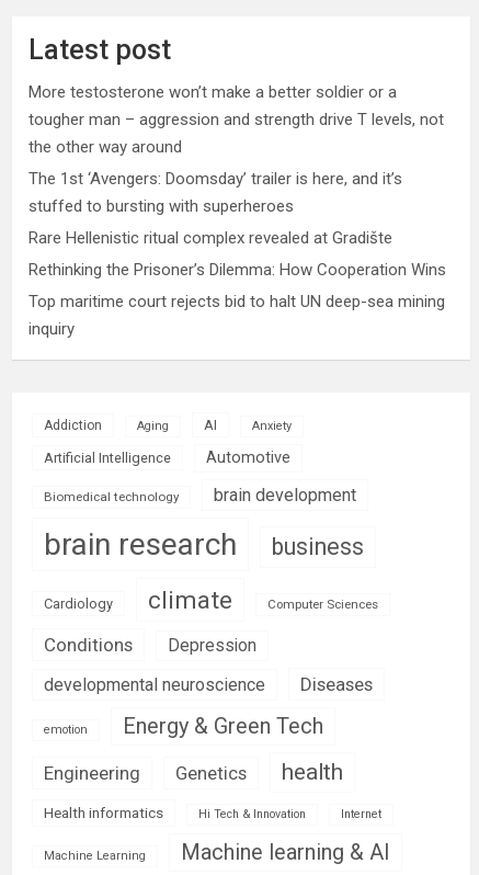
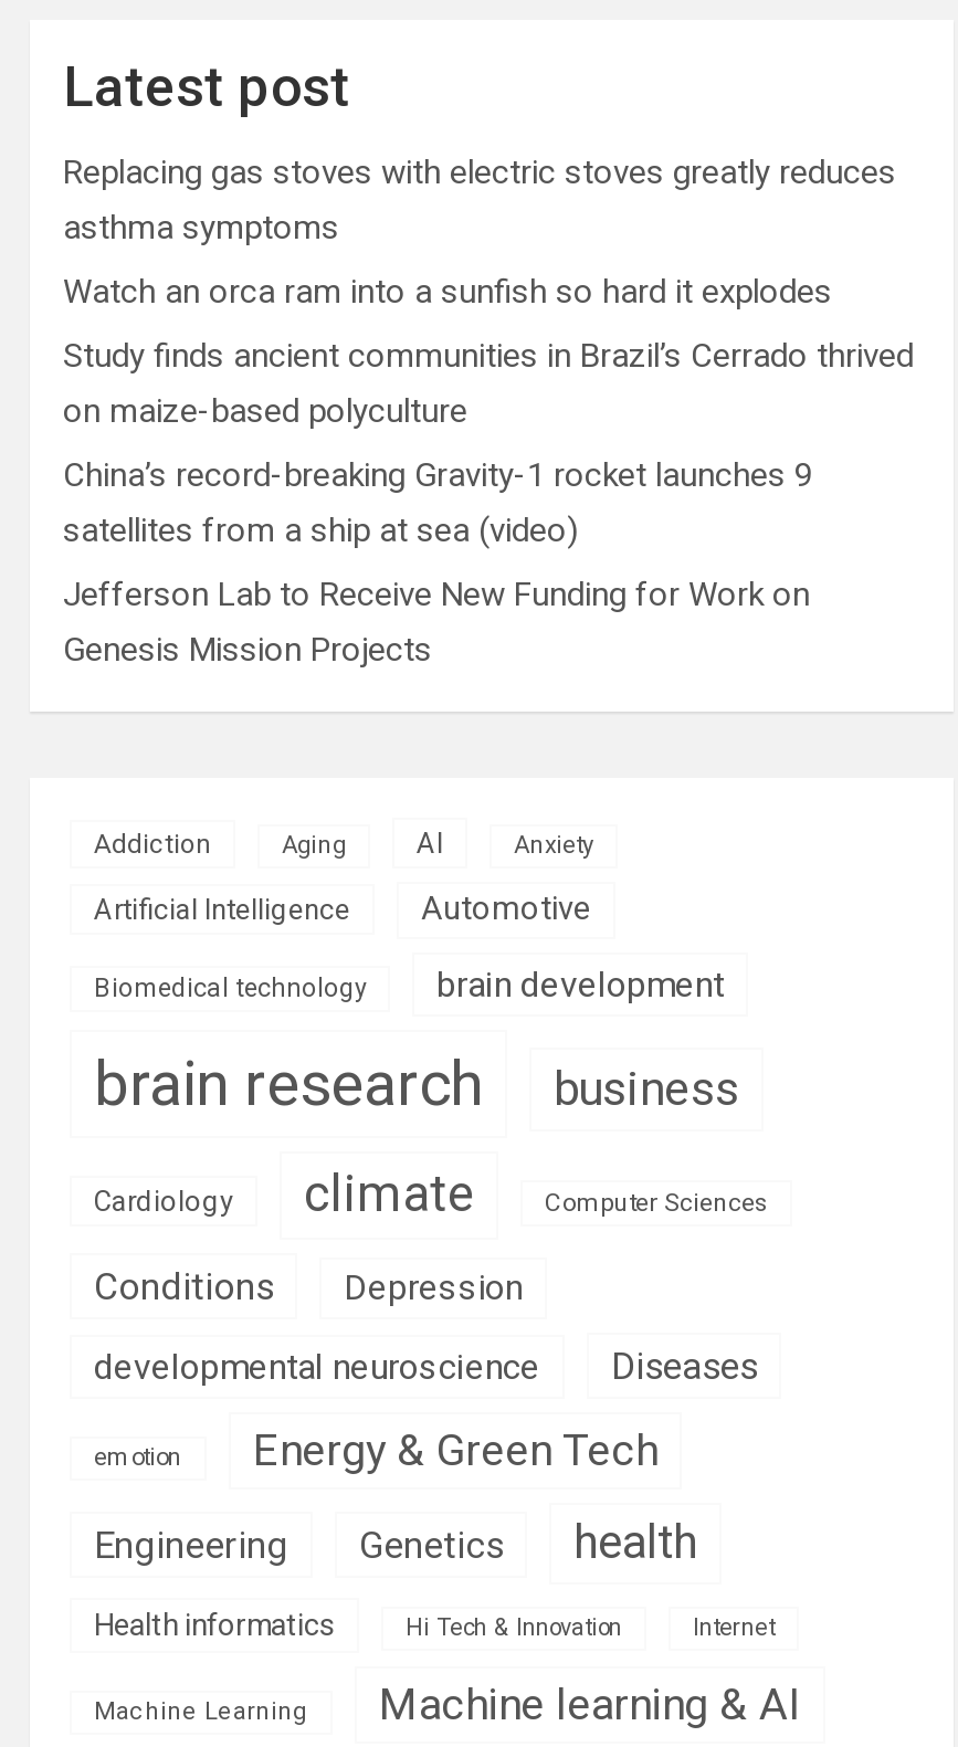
[28,82,444,156] More testosterone won’t make a better soldier or a | tougher man – aggression and strength drive T levels, not | the other way around -> [63,152,896,247] Replacing gas stoves with electric stoves greatly reduces | asthma symptoms
[28,169,402,216] The 1st ‘Avengers: Doomsday’ trailer is here, and it’s | stuffed to bursting with superheroes -> [63,271,832,311] Watch an orca ram into a sunfish so hard it explodes
[28,228,392,247] Rare Hellenistic ritual complex revealed at Gradište -> [63,335,914,430] Study finds ancient communities in Brazil’s Cerrado thrived | on maize-based polyculture
[28,260,446,279] Rethinking the Prisoner’s Dilemma: How Cooperation Wins -> [63,455,812,550] China’s record-breaking Gravity-1 rocket launches 9 | satellites from a ship at sea (video)
[28,291,445,338] Top maritime court rejects bid to halt UN deep-sea mining | inquiry -> [63,574,810,669] Jefferson Lab to Receive New Funding for Work on | Genesis Mission Projects

